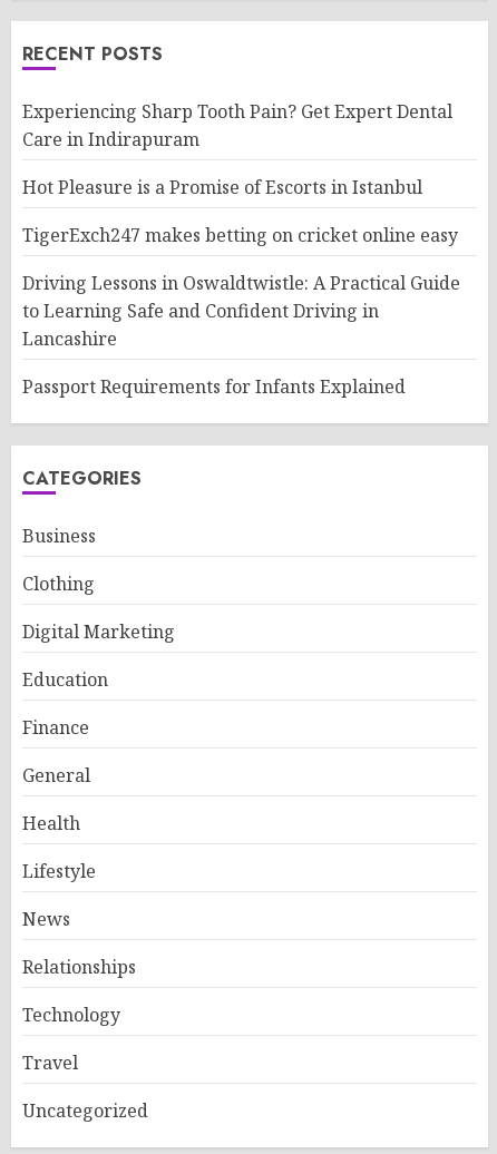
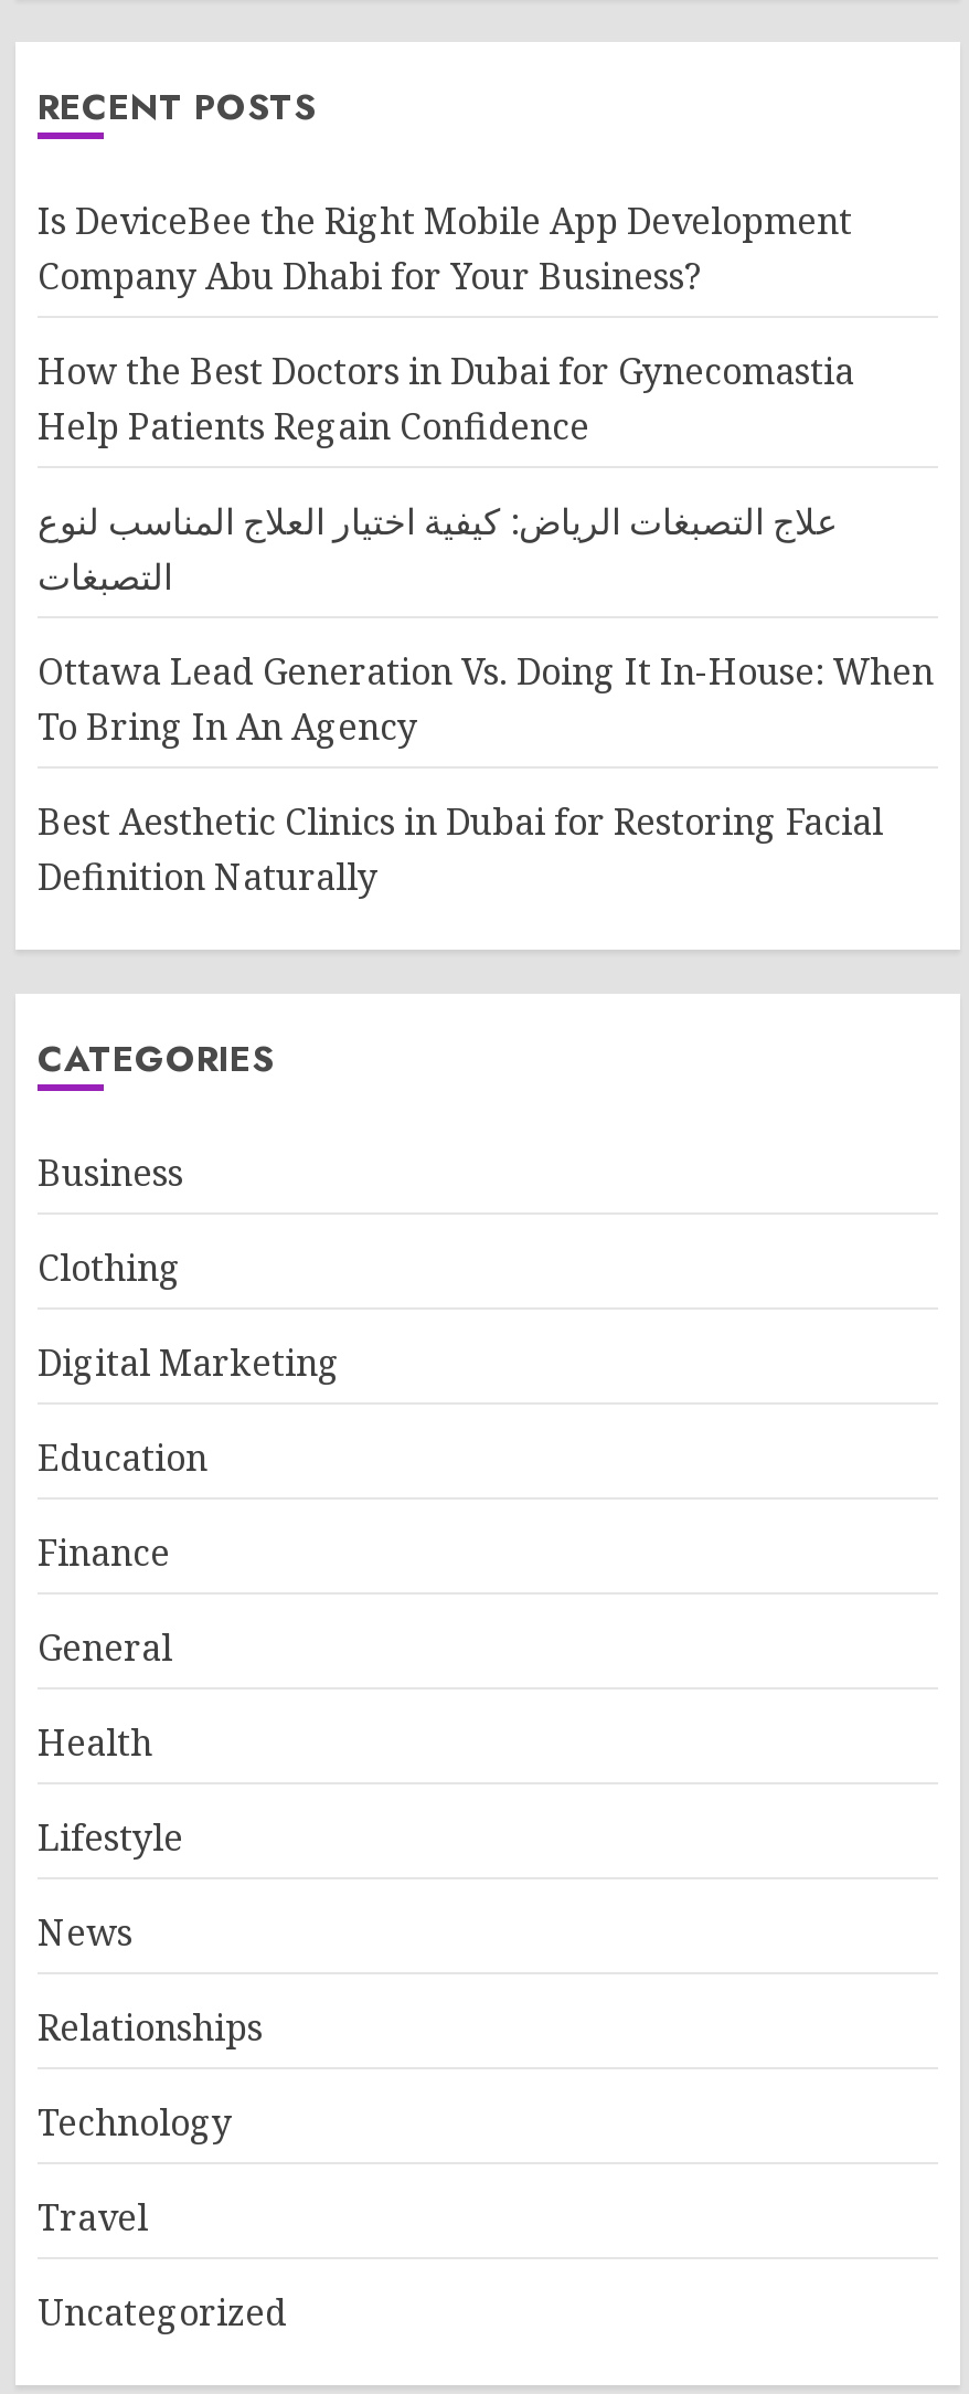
[22,99,452,151] Experiencing Sharp Tooth Pain? Get Expert Dental | Care in Indirapuram -> [38,197,852,300] Is DeviceBee the Right Mobile App Development | Company Abu Dhabi for Your Business?
[22,175,422,199] Hot Pleasure is a Promise of Escorts in Istanbul -> [38,347,854,451] How the Best Doctors in Dubai for Gynecomastia | Help Patients Regain Confidence
[22,223,458,247] TigerExch247 makes betting on cricket online easy -> [38,497,839,601] علاج التصبغات الرياض: كيفية اختيار العلاج المناسب لنوع | التصبغات
[22,271,460,351] Driving Lessons in Oswaldtwistle: A Practical Guide | to Learning Safe and Confident Driving in | Lancashire -> [38,647,934,751] Ottawa Lead Generation Vs. Doing It In-House: When | To Bring In An Agency
[22,374,406,399] Passport Requirements for Infants Explained -> [38,797,883,901] Best Aesthetic Clinics in Dubai for Restoring Facial | Definition Naturally

